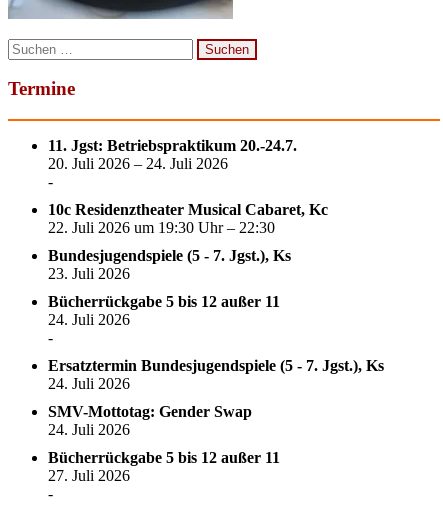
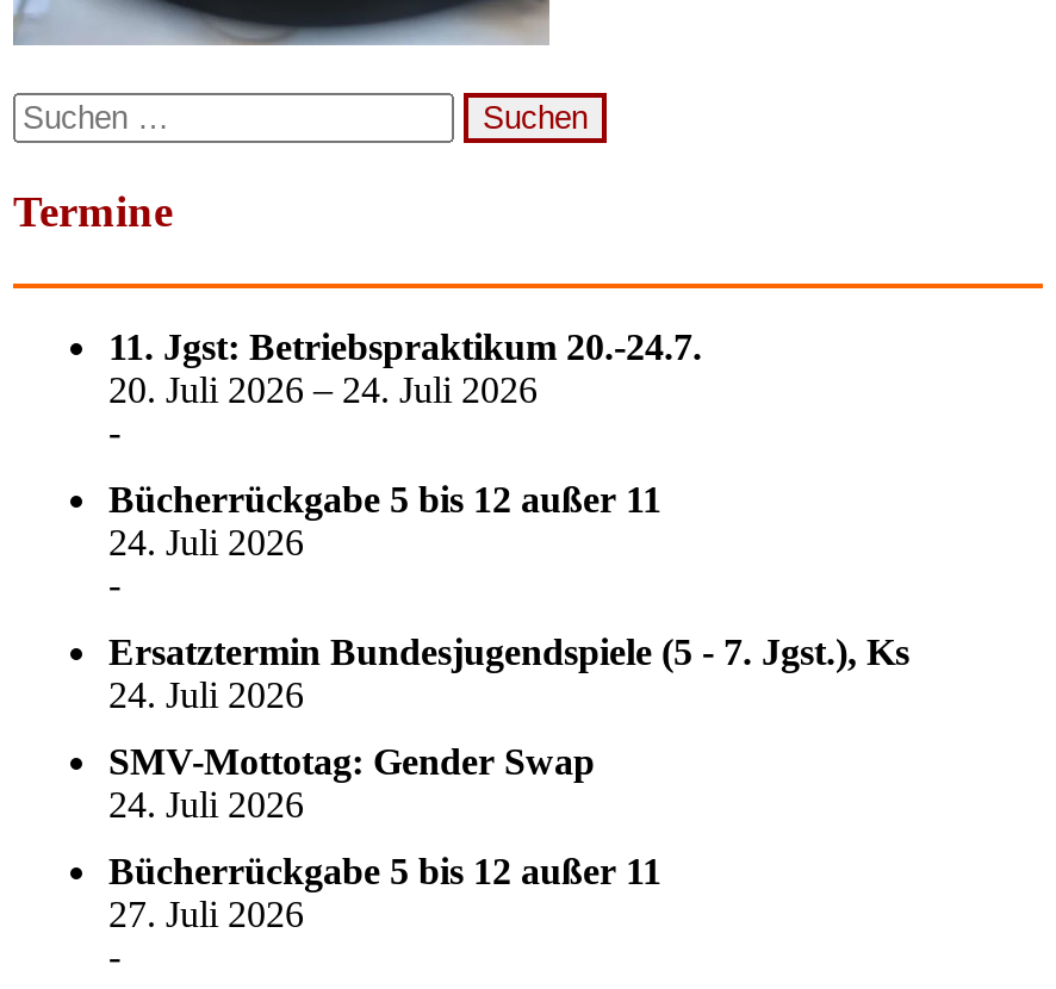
[48,201,328,282] 10c Residenztheater Musical Cabaret, Kc | 22. Juli 2026 um 19:30 Uhr – 22:30 | Bundesjugendspiele (5 - 7. Jgst.), Ks | 23. Juli 2026 -> none

